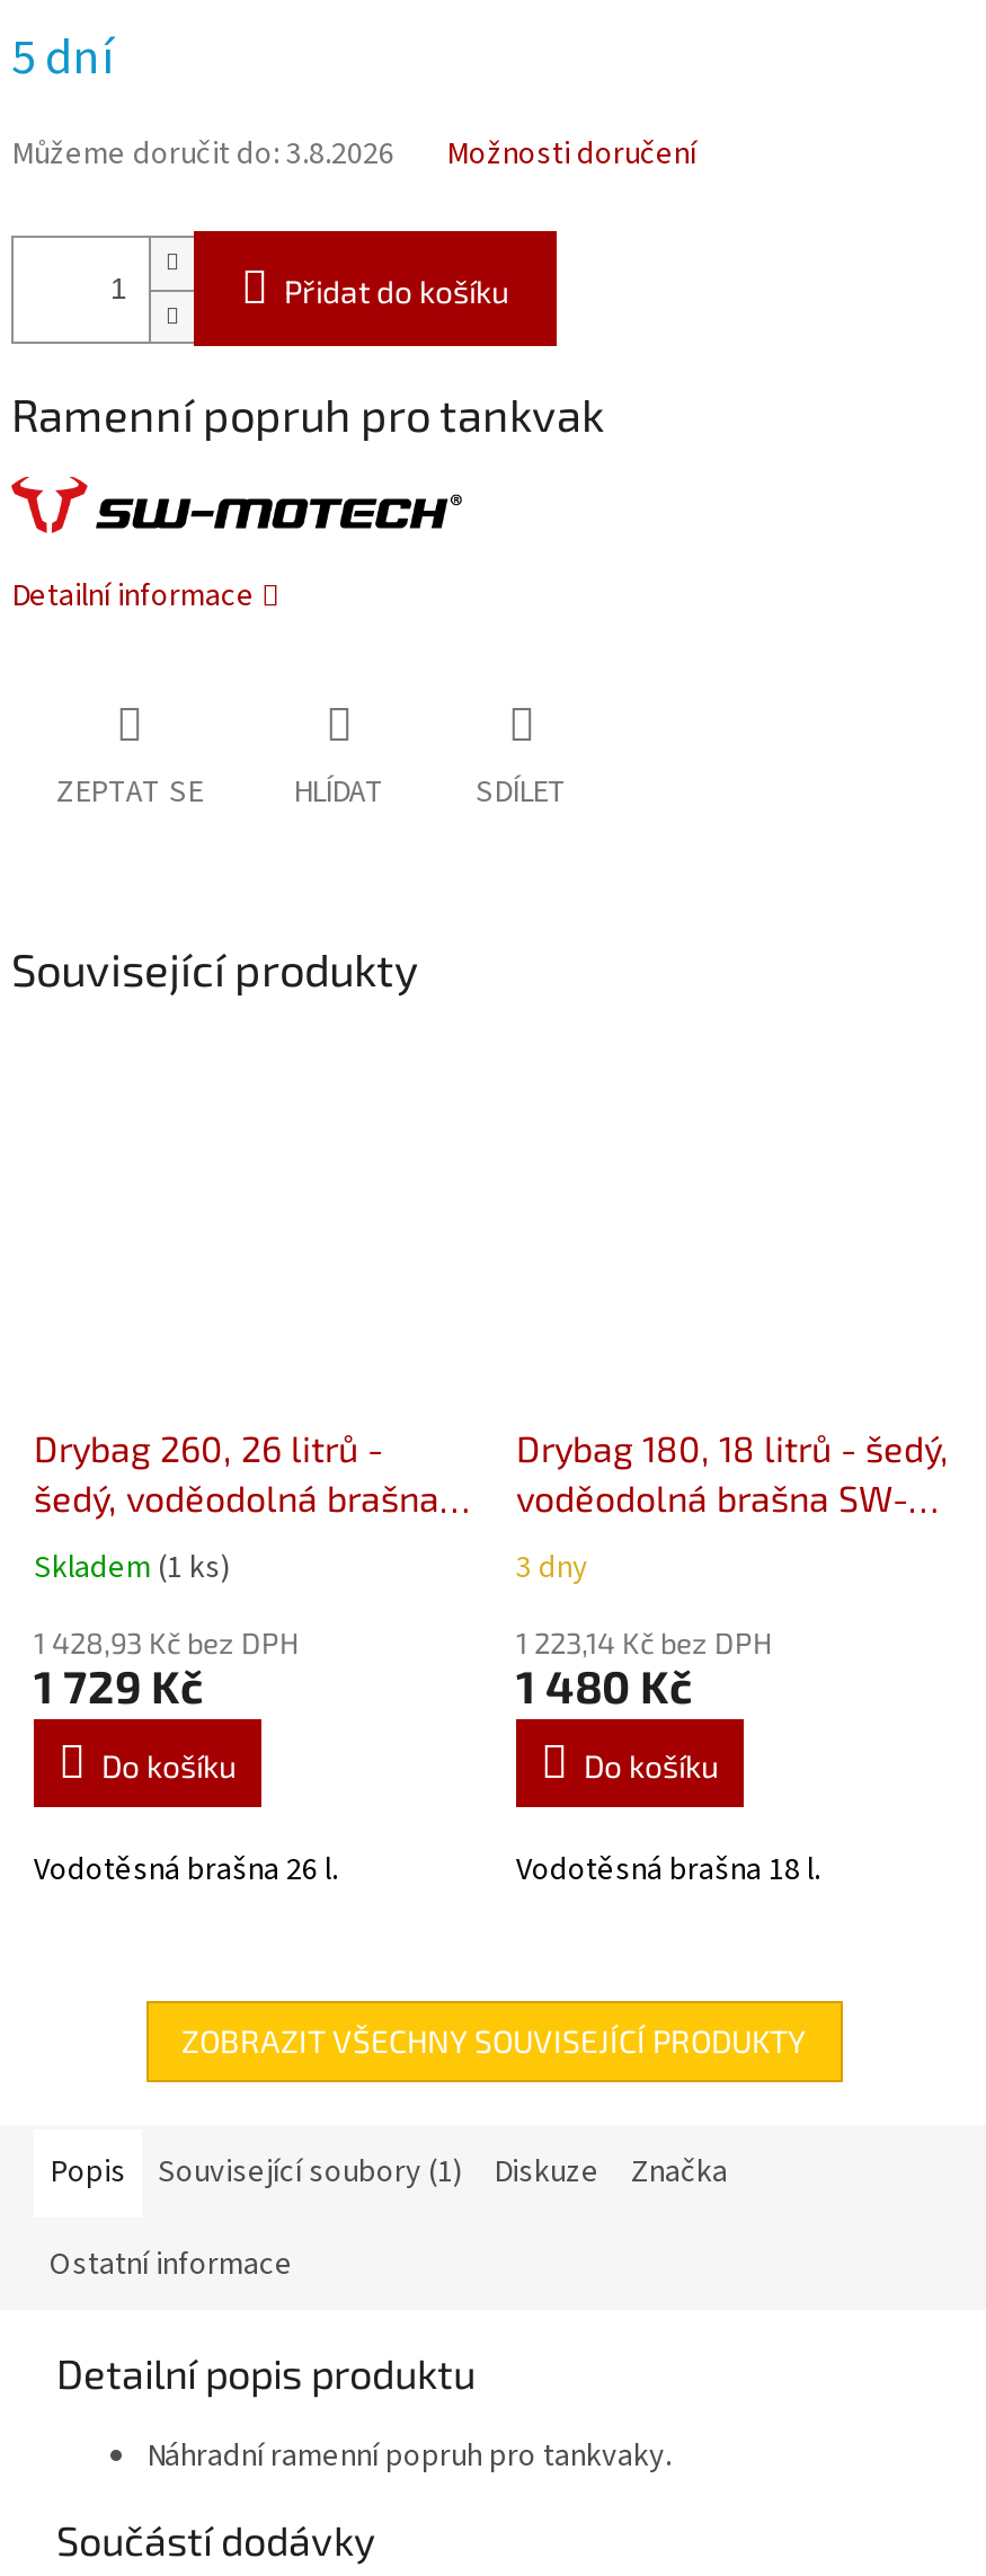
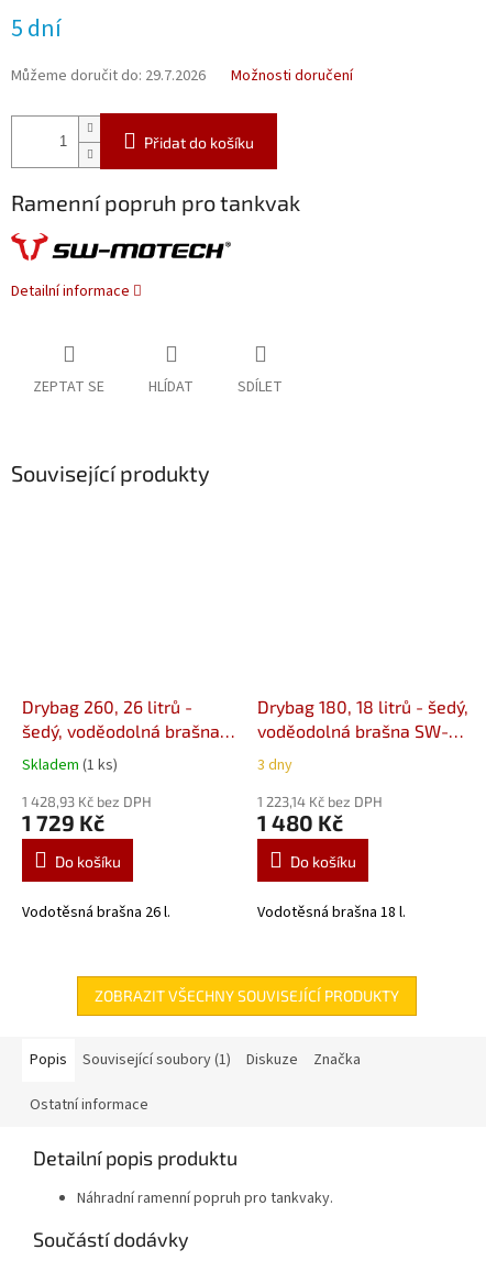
[11,133,394,178] Můžeme doručit do: 3.8.2026 -> [11,65,206,87] Můžeme doručit do: 29.7.2026

